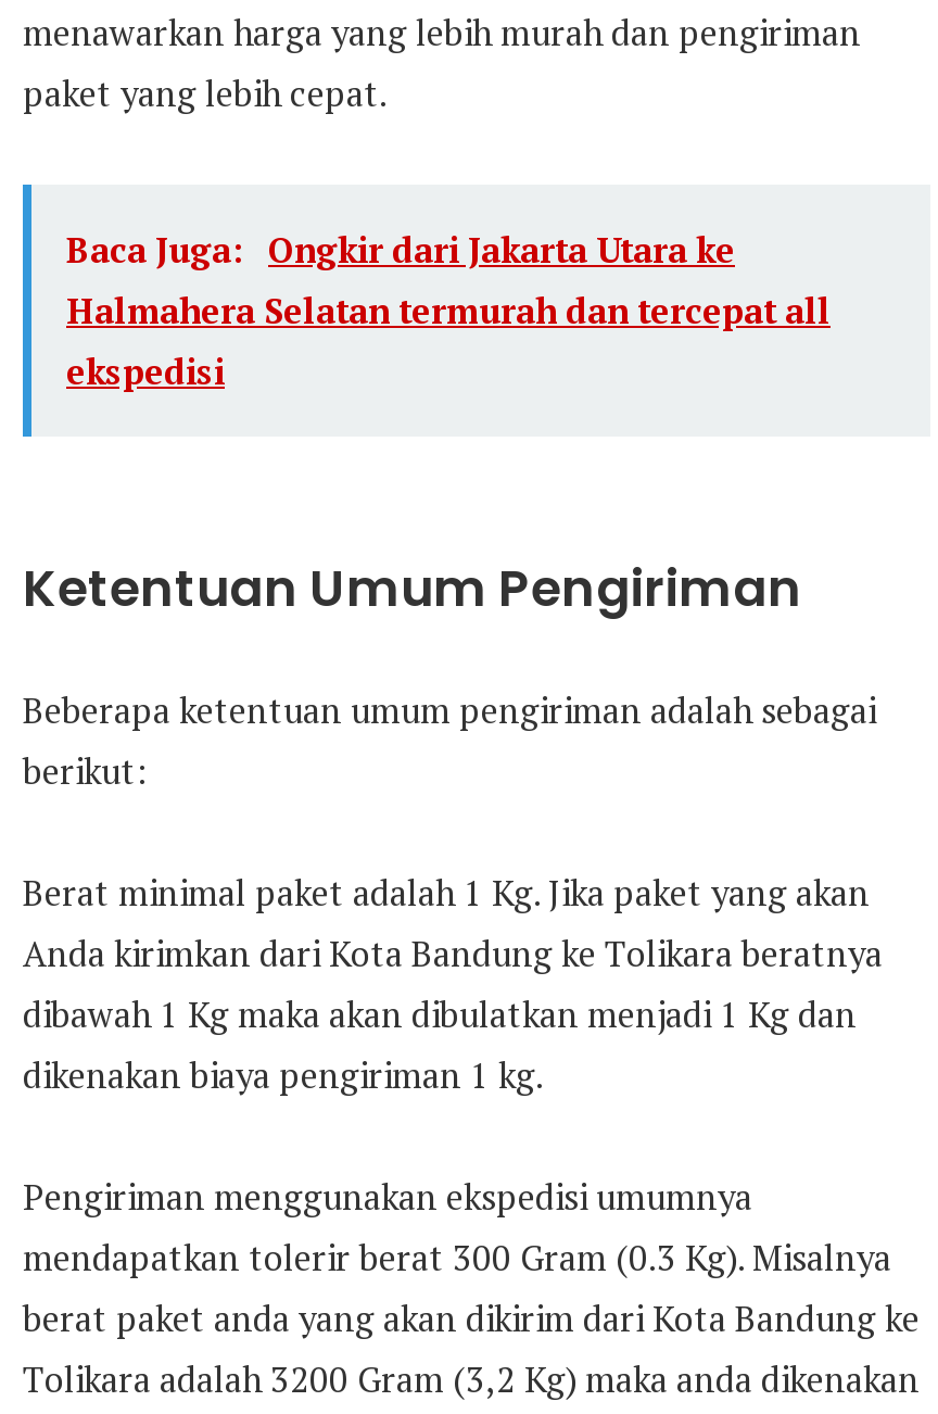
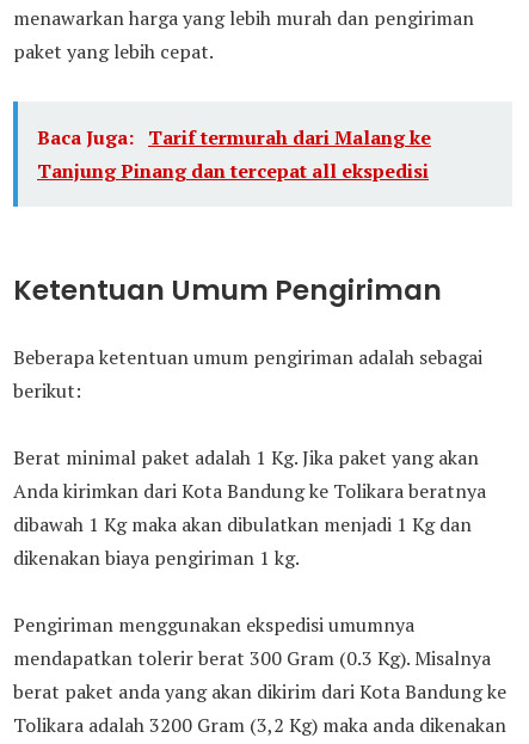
[66,226,831,395] Baca Juga: Ongkir dari Jakarta Utara ke | Halmahera Selatan termurah dan tercepat all | ekspedisi -> [37,124,431,184] Baca Juga: Tarif termurah dari Malang ke | Tanjung Pinang dan tercepat all ekspedisi

